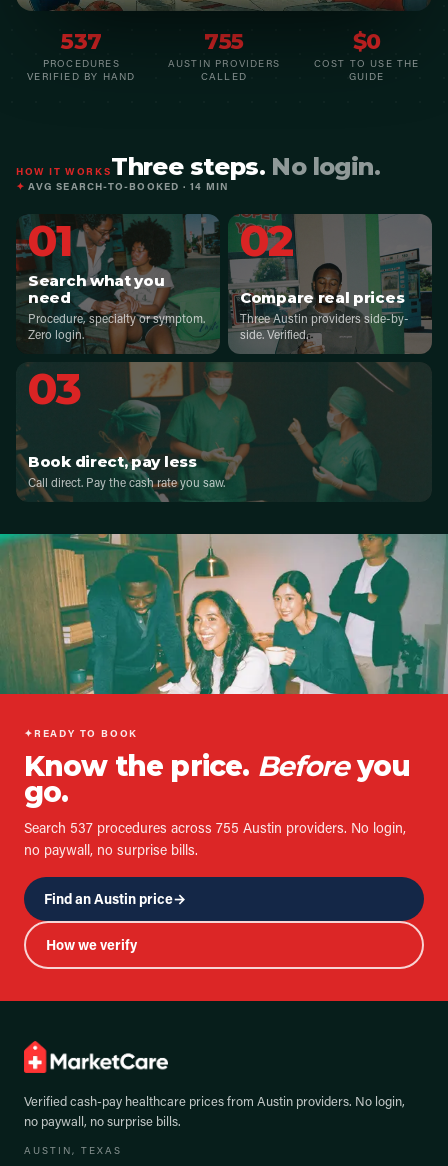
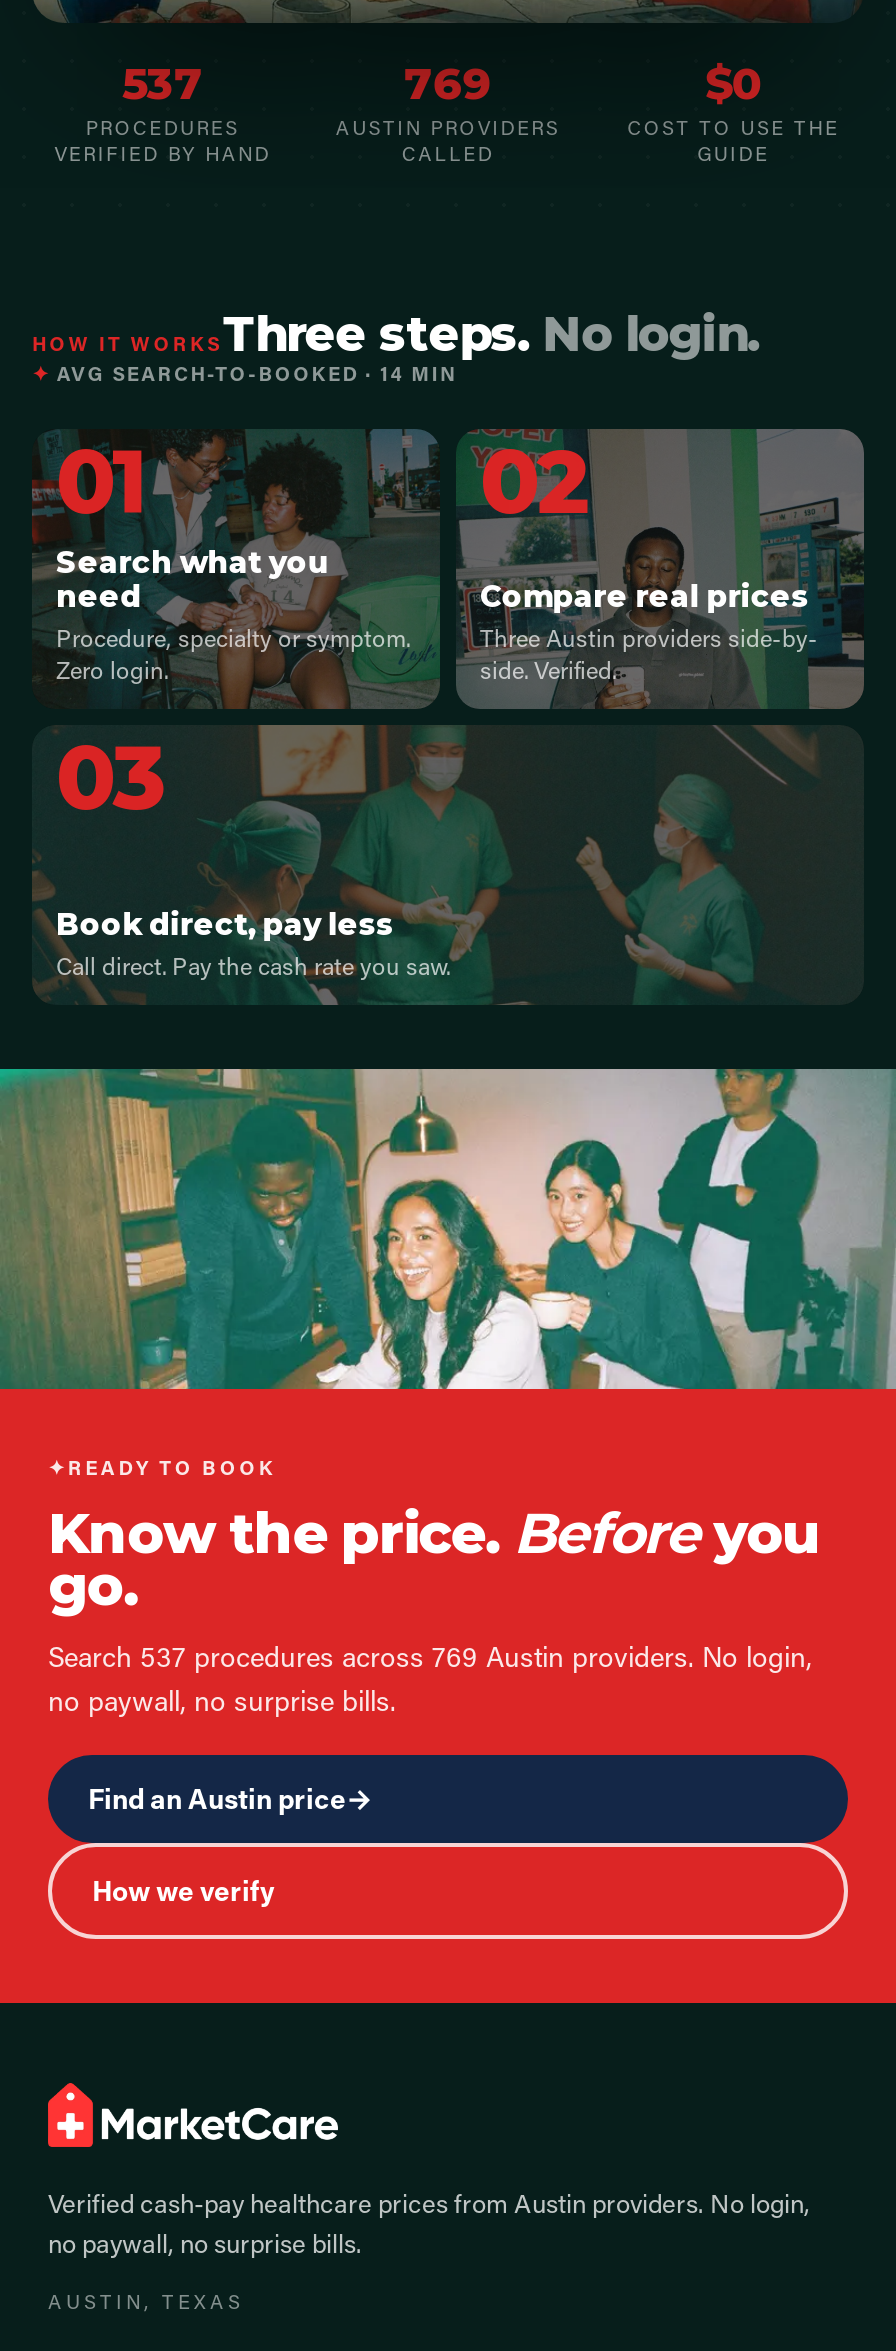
[204,28,244,55] 755 -> [404,56,492,110] 769
[24,818,406,837] Search 537 procedures across 755 Austin providers. No login, -> [48,1636,812,1674] Search 537 procedures across 769 Austin providers. No login,

